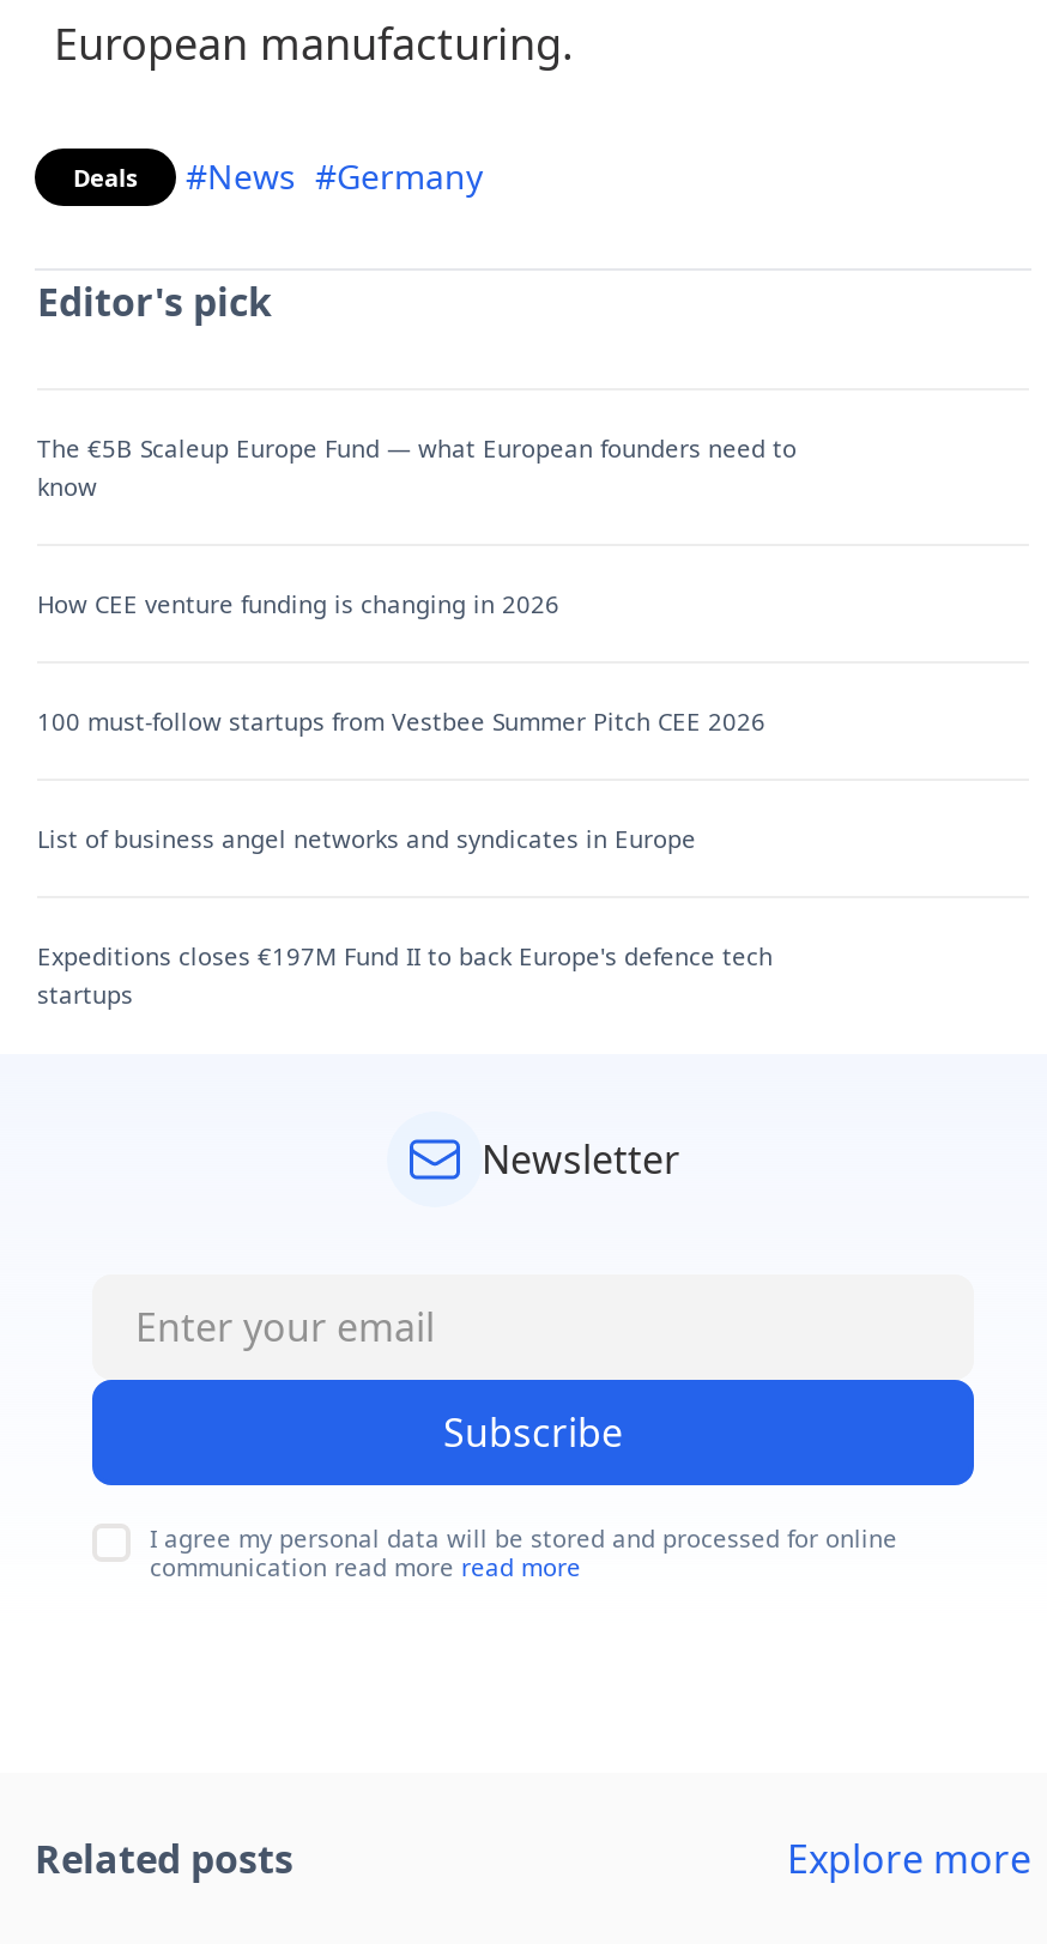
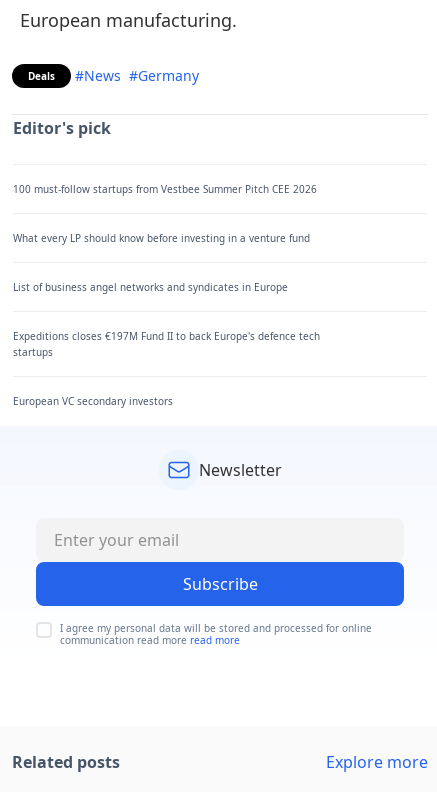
[37,430,797,620] The €5B Scaleup Europe Fund — what European founders need to | know | How CEE venture funding is changing in 2026 -> none
moved [37,704,765,737] -> [13,182,317,196]: 100 must-follow startups from Vestbee Summer Pitch CEE 2026
none -> [13,231,310,245] What every LP should know before investing in a venture fund
moved [37,821,773,1010] -> [13,280,320,359]: List of business angel networks and syndicates in Europe | Expeditions closes €197M Fund II to back Europe's defence tech | startups
none -> [13,394,173,408] European VC secondary investors

